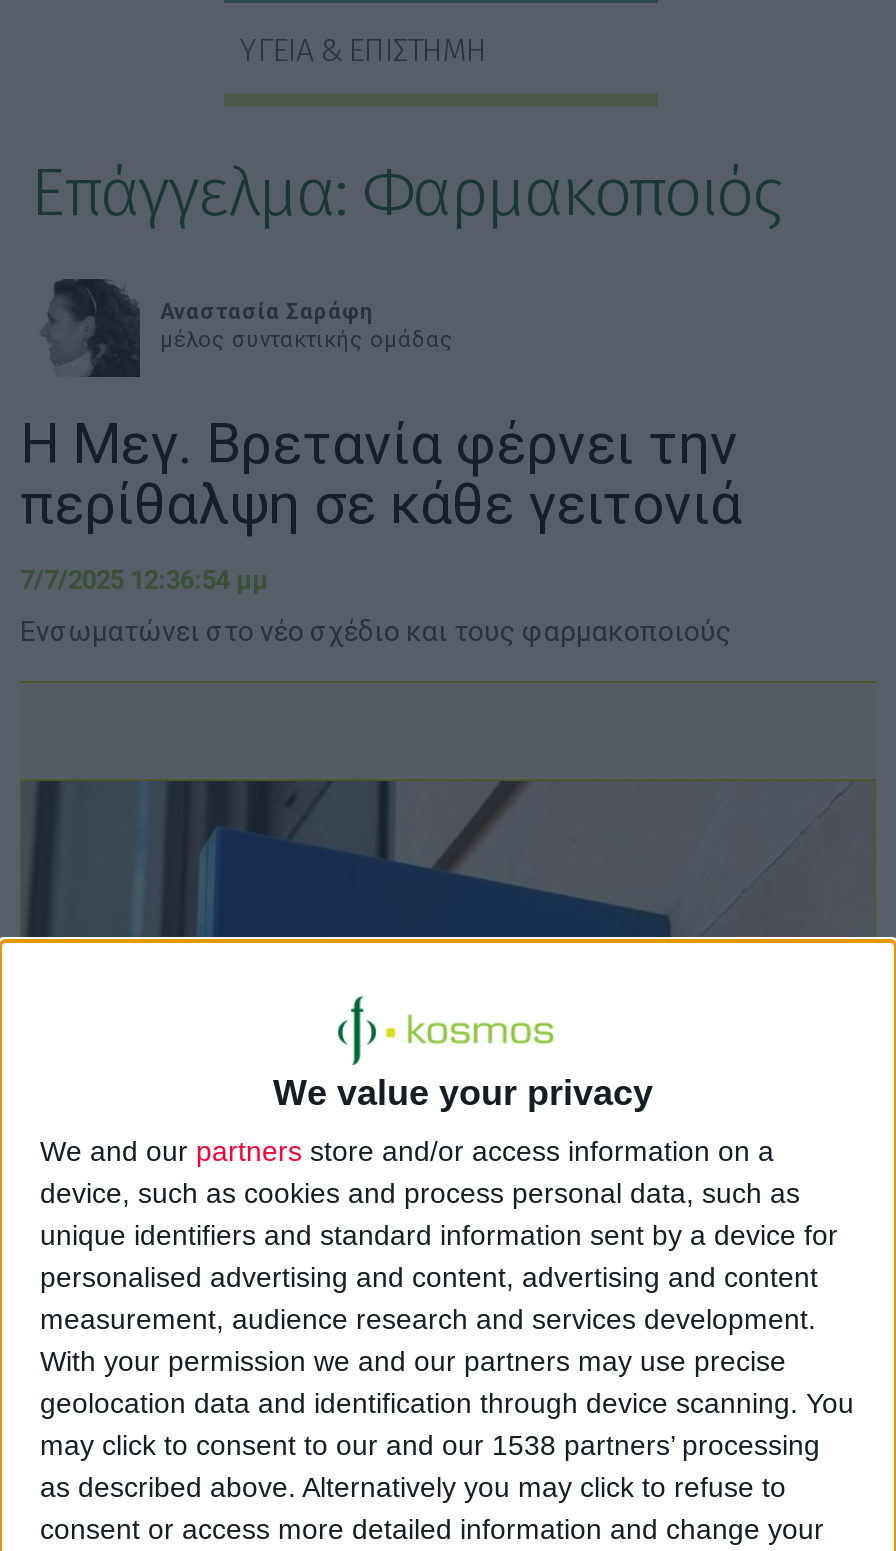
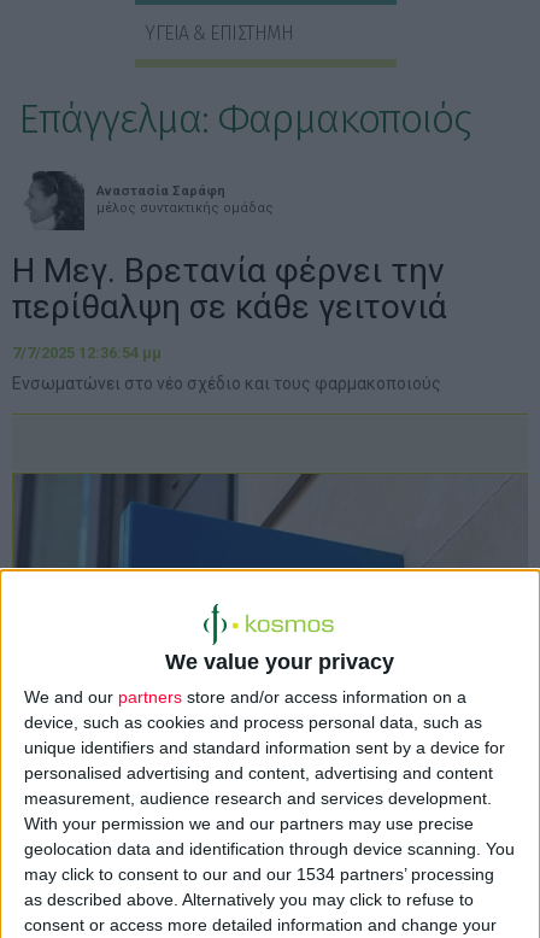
[40,1429,820,1461] may click to consent to our and our 1538 partners’ processing -> [24,865,494,884] may click to consent to our and our 1534 partners’ processing

